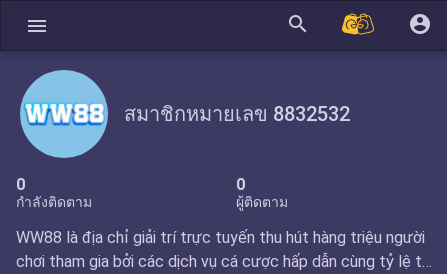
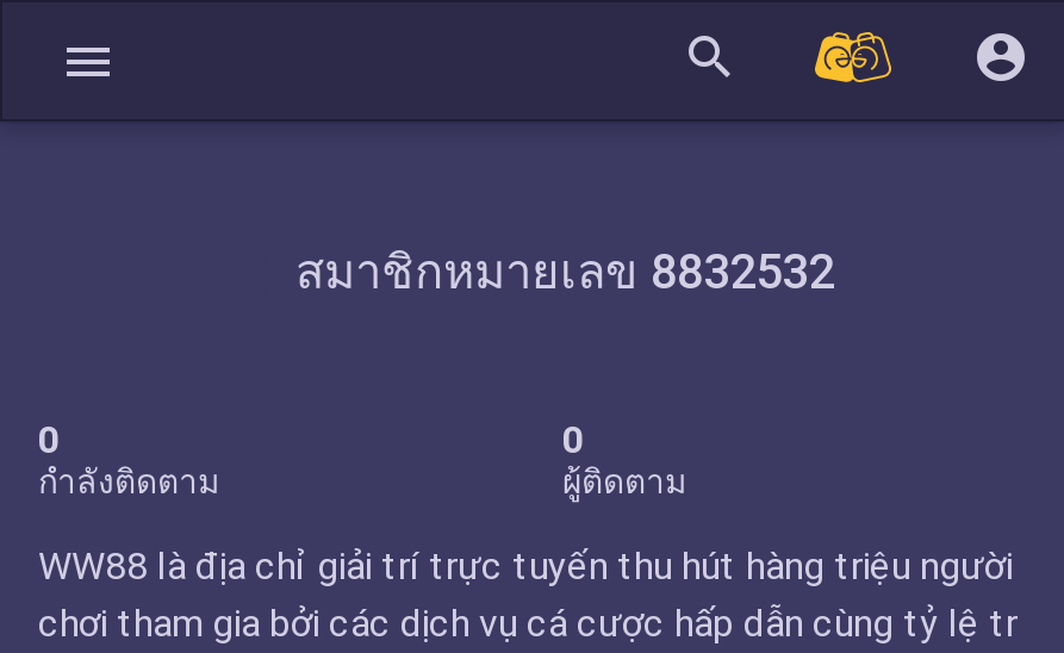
[19,69,109,159] [image] -> none

